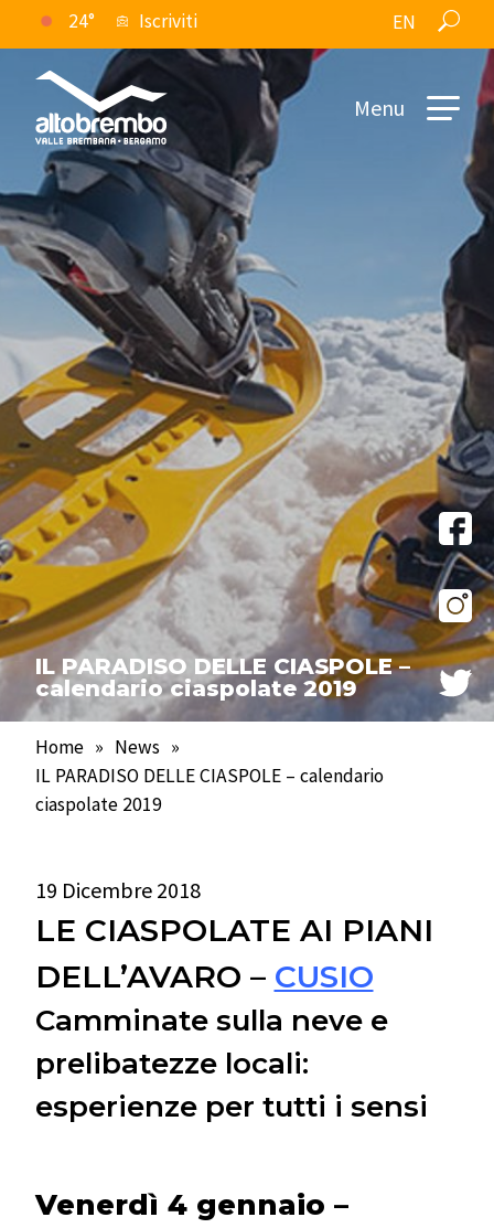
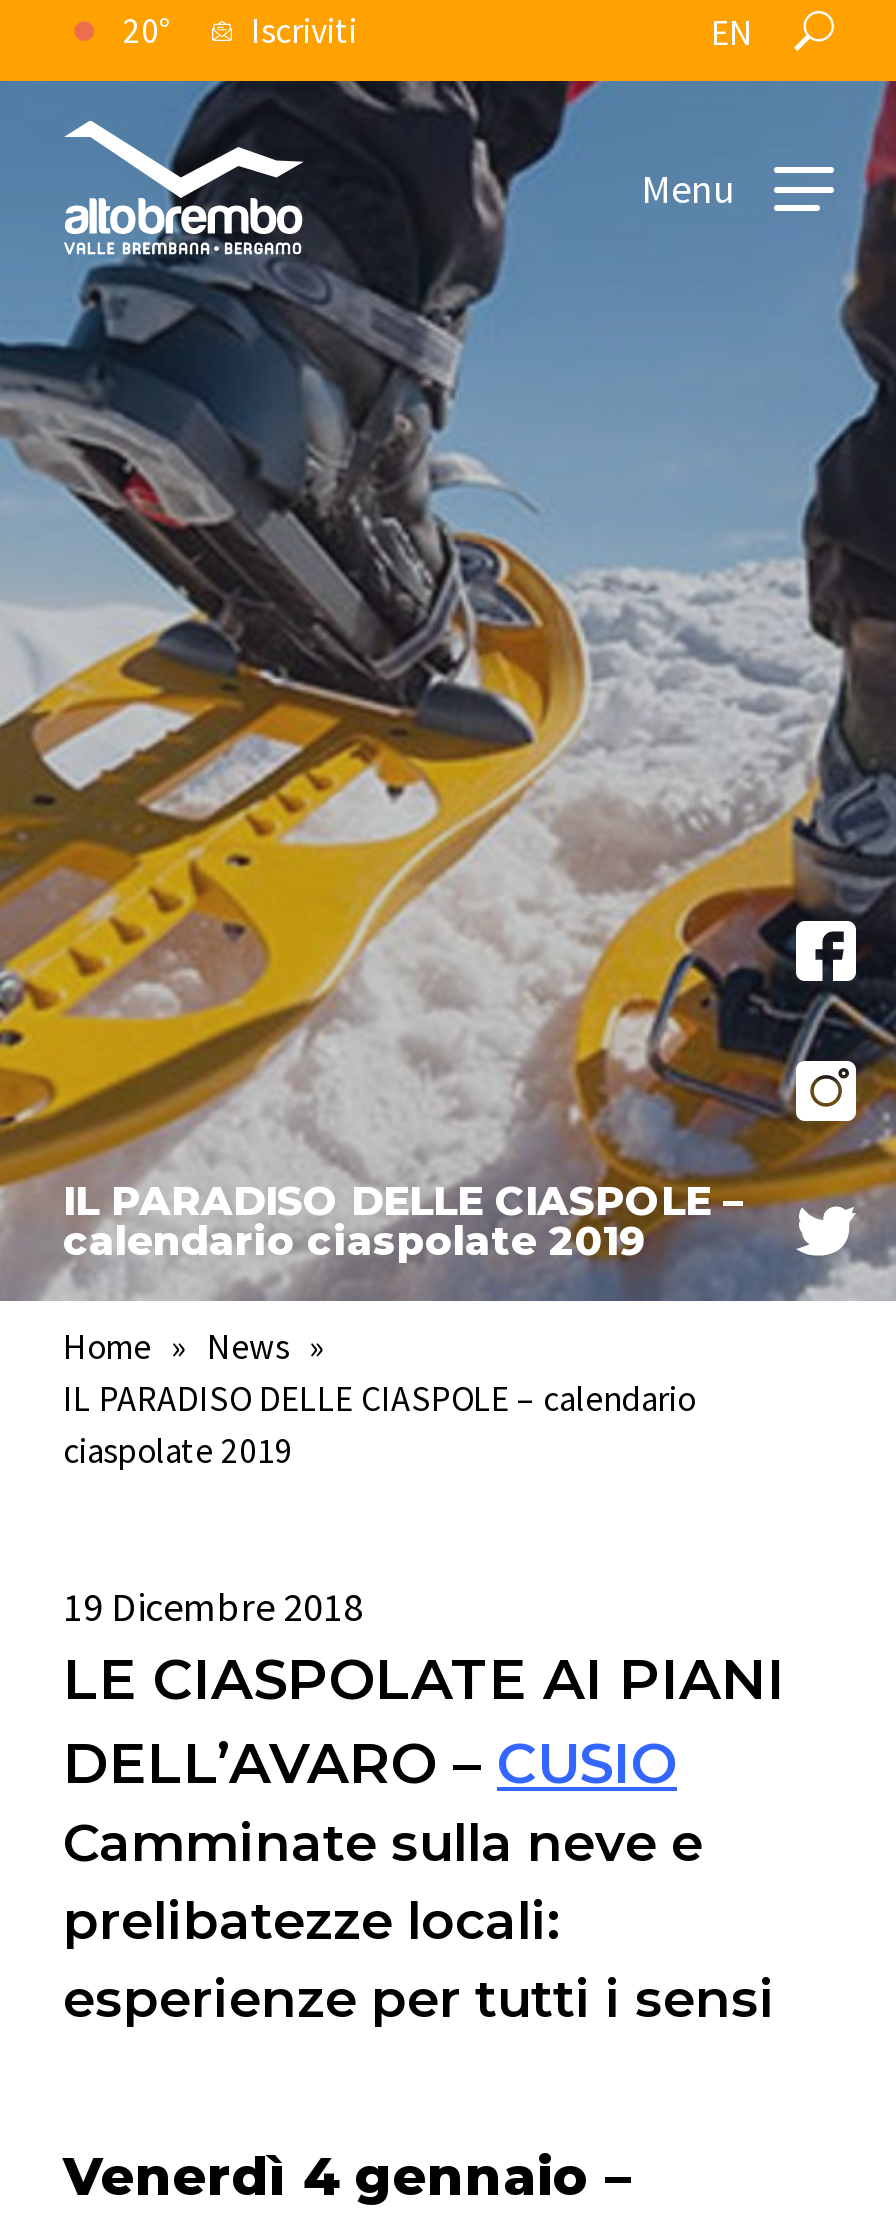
[68,9,197,33] 24° Iscriviti -> [123,9,357,53] 20° Iscriviti

